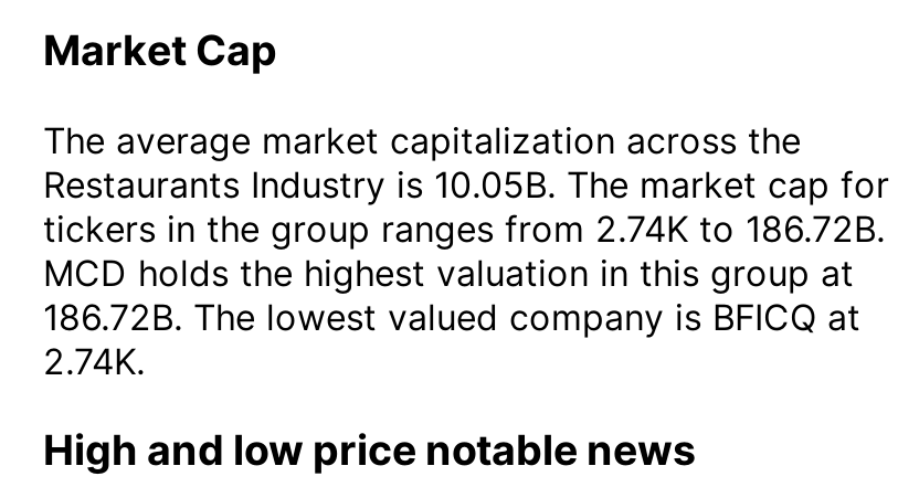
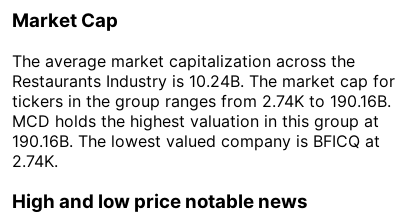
[43,163,889,207] Restaurants Industry is 10.05B. The market cap for -> [12,71,395,91] Restaurants Industry is 10.24B. The market cap for
[43,207,885,251] tickers in the group ranges from 2.74K to 186.72B. -> [12,91,391,111] tickers in the group ranges from 2.74K to 190.16B.
[43,295,860,339] 186.72B. The lowest valued company is BFICQ at -> [12,131,380,151] 190.16B. The lowest valued company is BFICQ at

